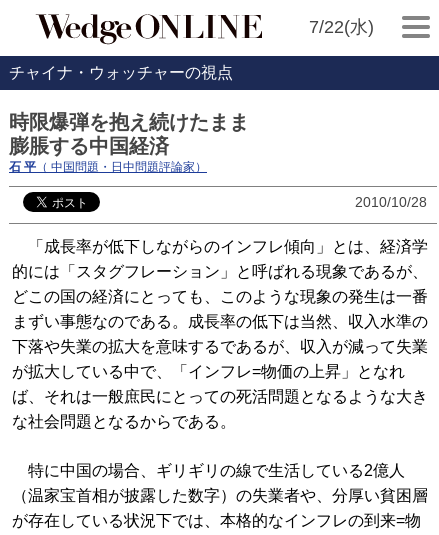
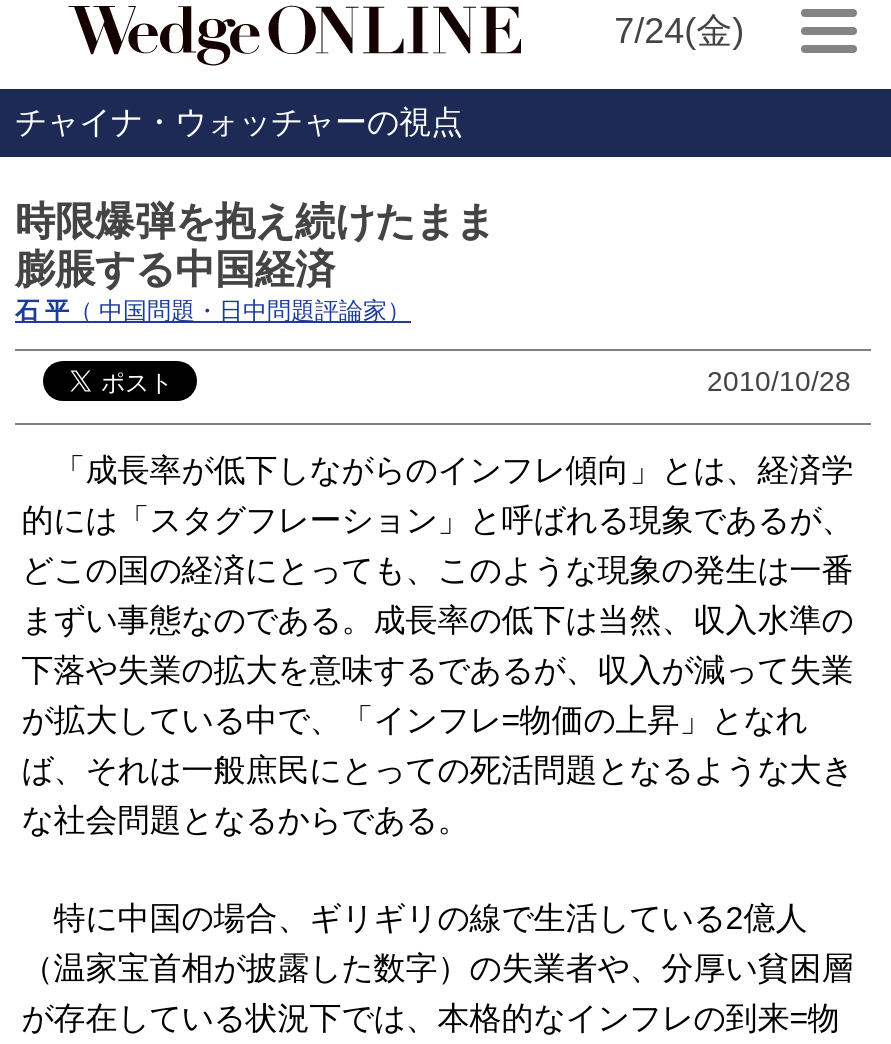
[309,17,374,37] 7/22(水) -> [614,11,744,51] 7/24(金)

